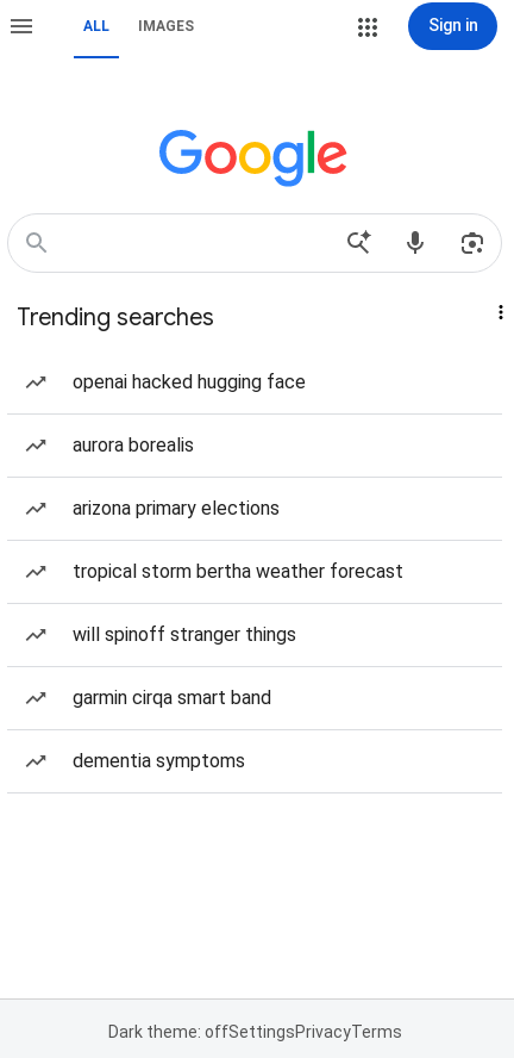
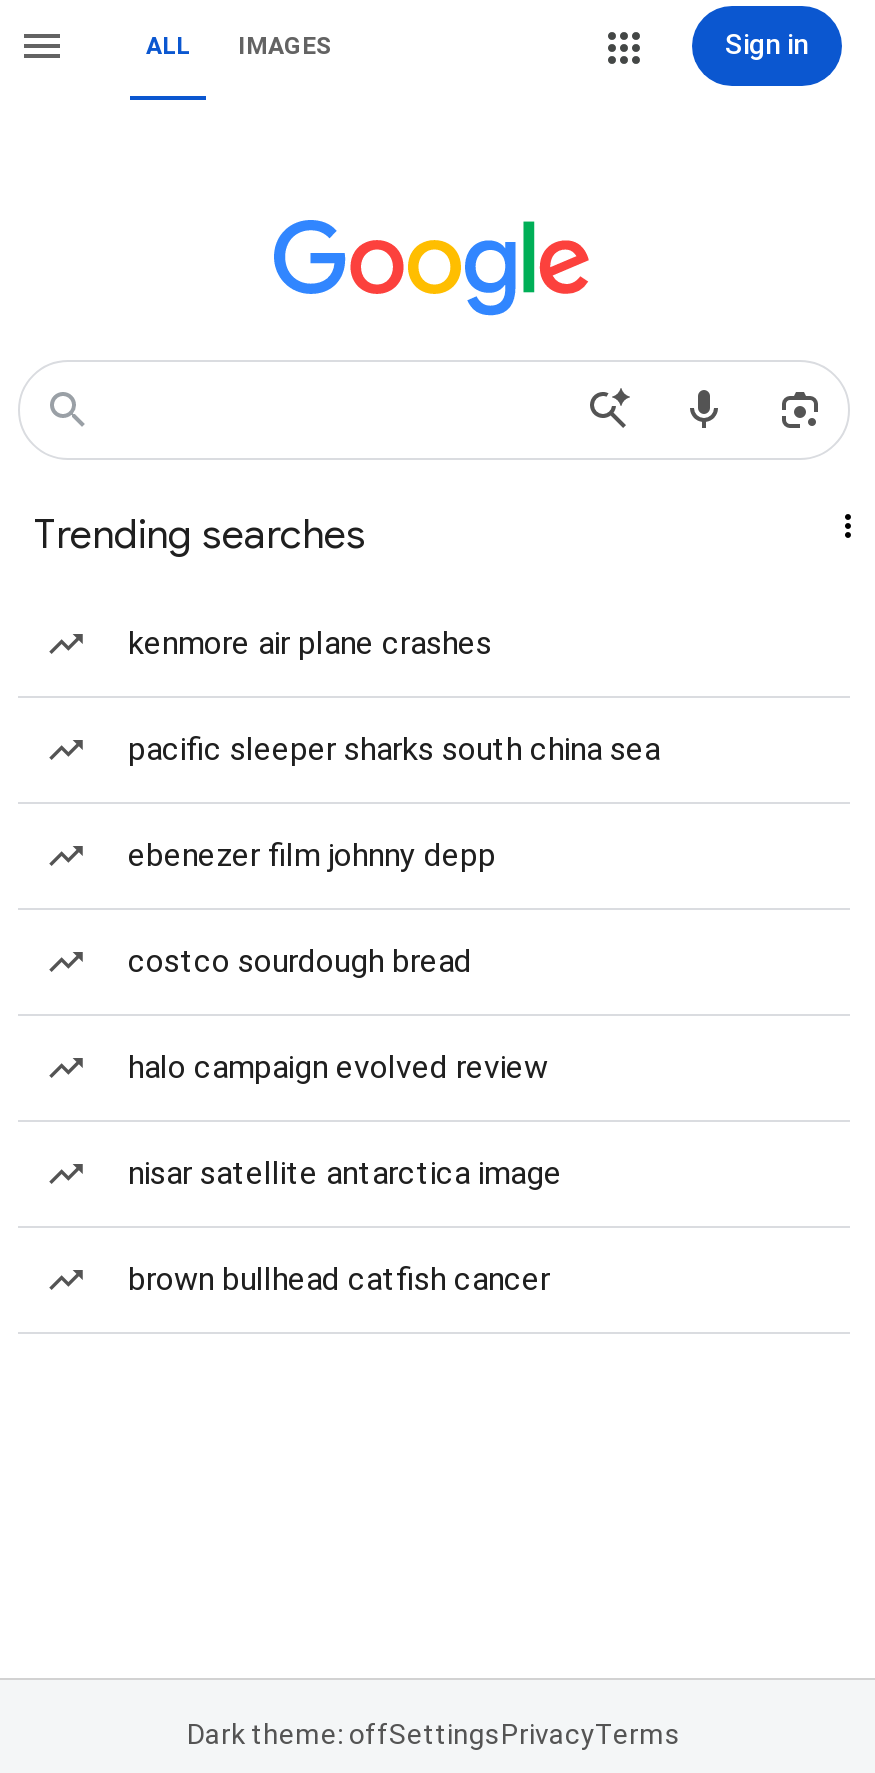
[73,371,306,393] openai hacked hugging face -> [128,624,492,662] kenmore air plane crashes
[73,434,194,456] aurora borealis -> [128,730,660,768] pacific sleeper sharks south china sea
[73,497,280,519] arizona primary elections -> [128,836,496,874] ebenezer film johnny depp
[73,560,403,583] tropical storm bertha weather forecast -> [128,942,472,980] costco sourdough bread
[73,623,296,646] will spinoff stranger things -> [128,1048,548,1086] halo campaign evolved review
[73,686,271,709] garmin cirqa smart band -> [128,1154,562,1192] nisar satellite antarctica image
[73,749,245,772] dementia symptoms -> [128,1260,550,1298] brown bullhead catfish cancer

